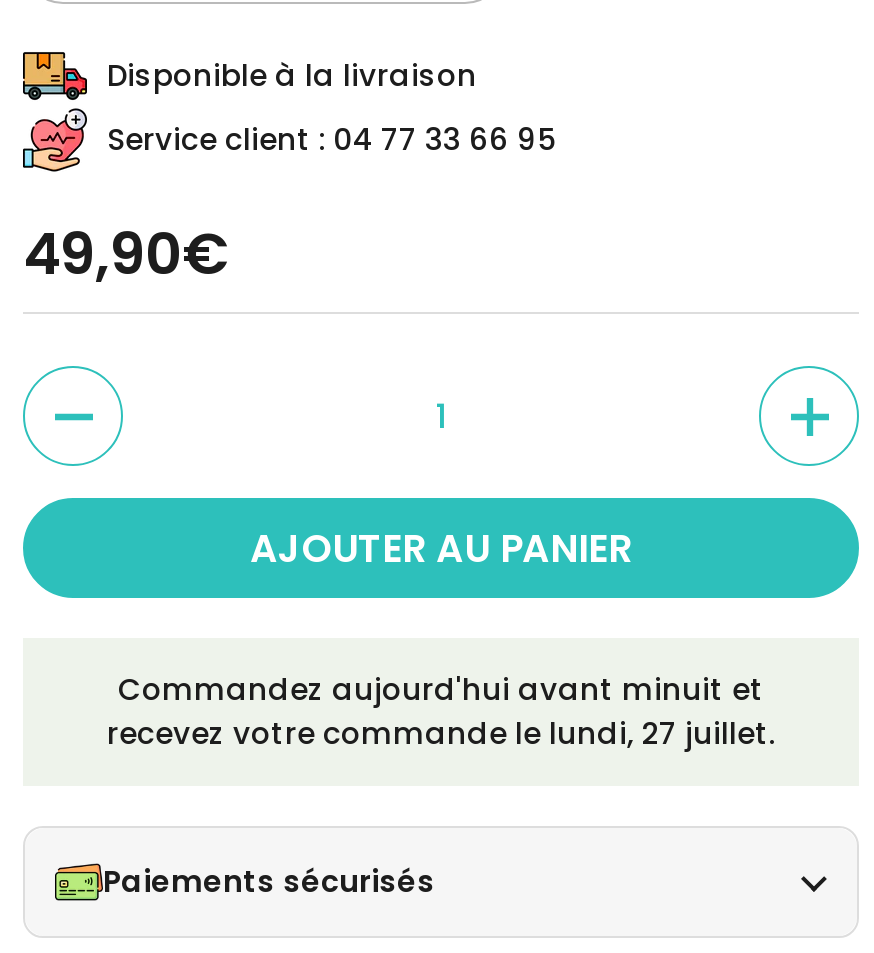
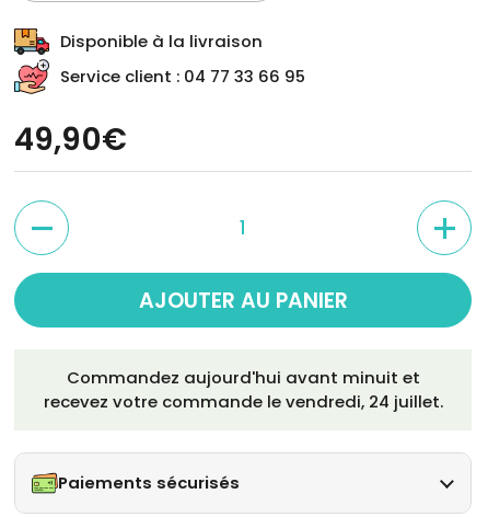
[107,712,775,754] recevez votre commande le lundi, 27 juillet. -> [43,390,443,413] recevez votre commande le vendredi, 24 juillet.

